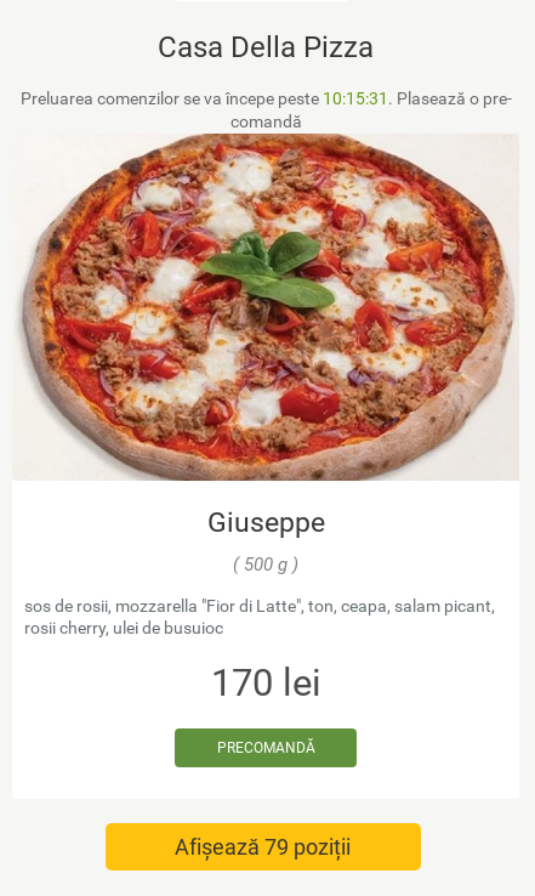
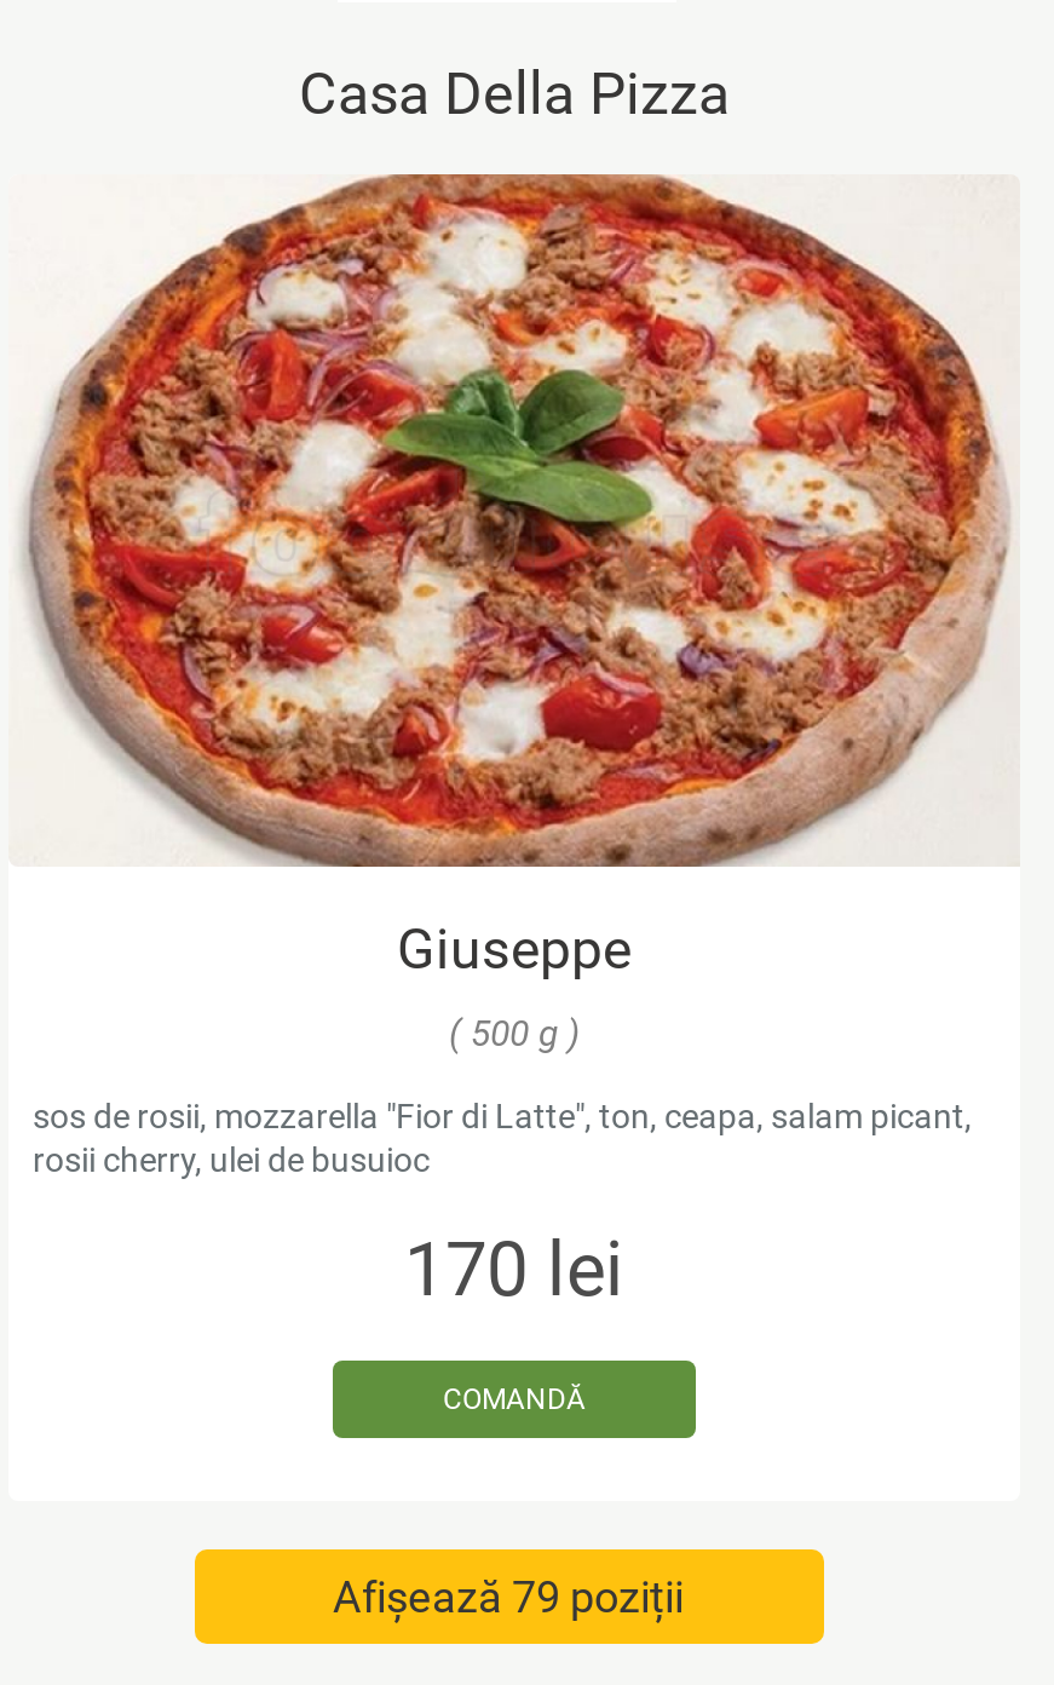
[20,88,511,131] Preluarea comenzilor se va începe peste 10:15:31. Plasează o pre- | comandă -> none
[217,740,315,757] PRECOMANDĂ -> [443,1383,586,1417] COMANDĂ

